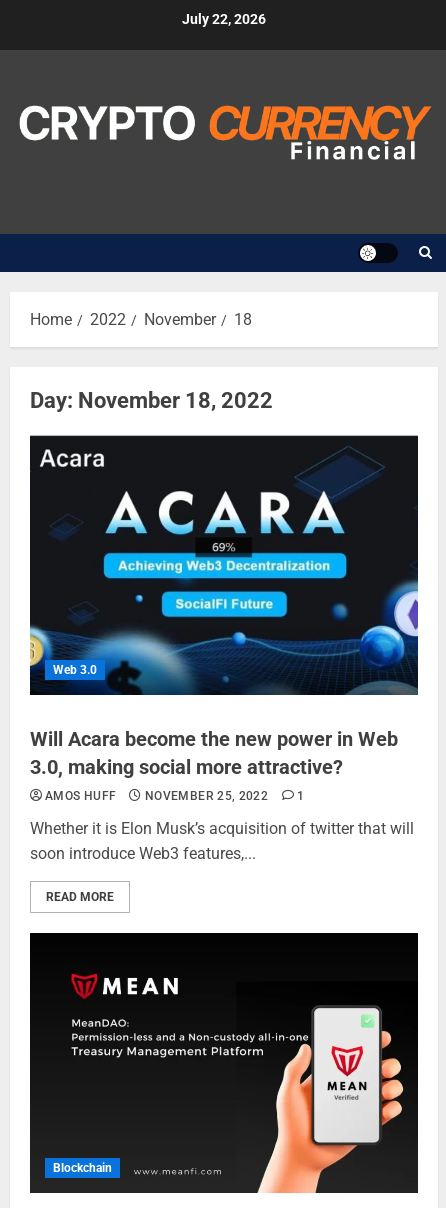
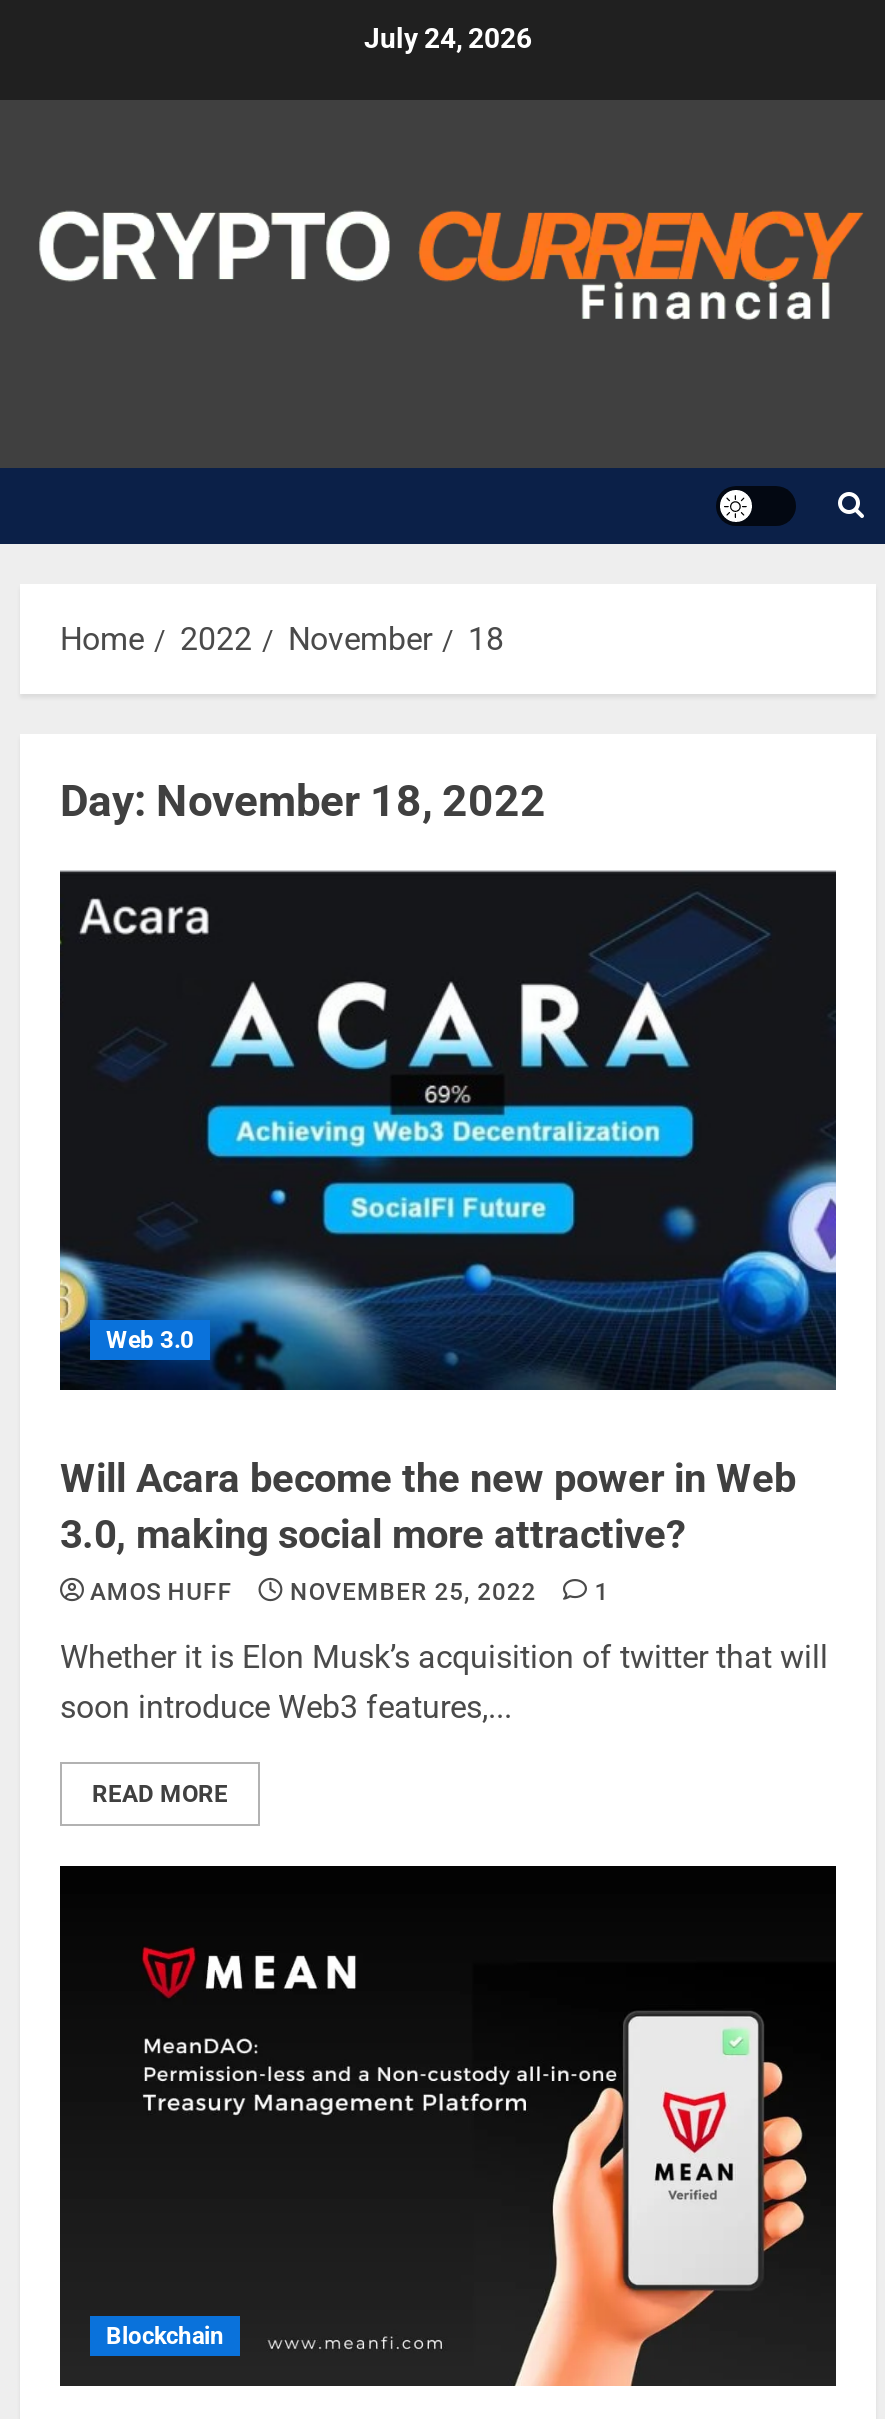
[182,10,266,26] July 22, 2026 -> [364,21,532,53] July 24, 2026

